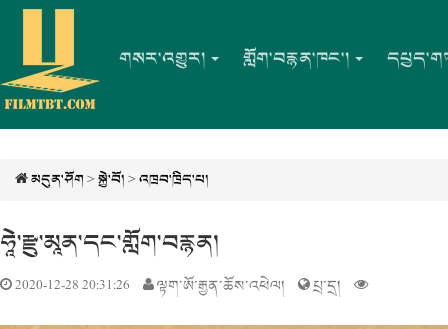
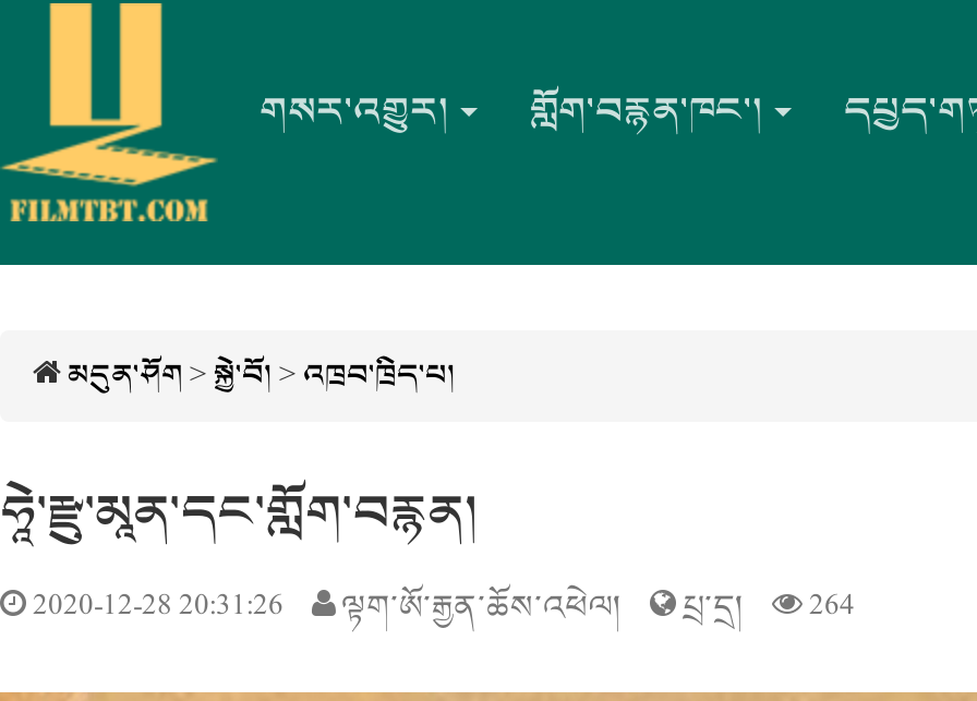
none -> [809,581,855,631] 264

